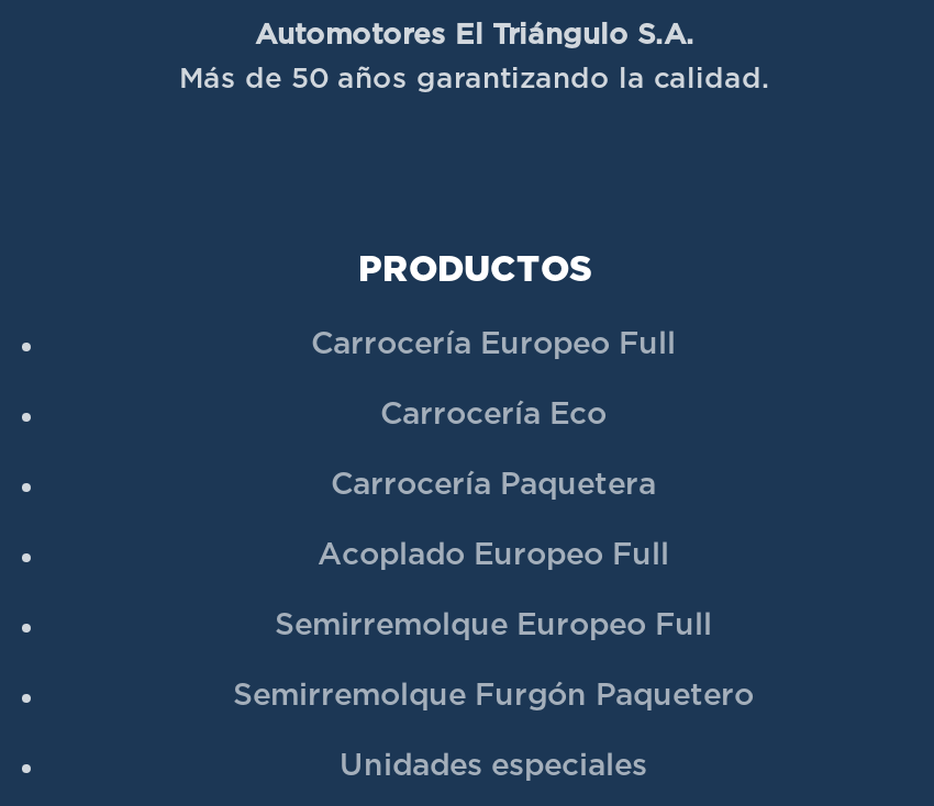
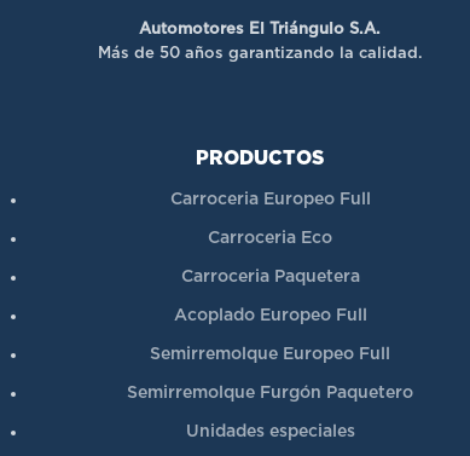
[311,329,676,360] Carrocería Europeo Full -> [170,191,370,208] Carroceria Europeo Full
[380,399,607,430] Carrocería Eco -> [208,230,332,247] Carroceria Eco
[331,470,656,501] Carrocería Paquetera -> [181,268,359,285] Carroceria Paquetera

